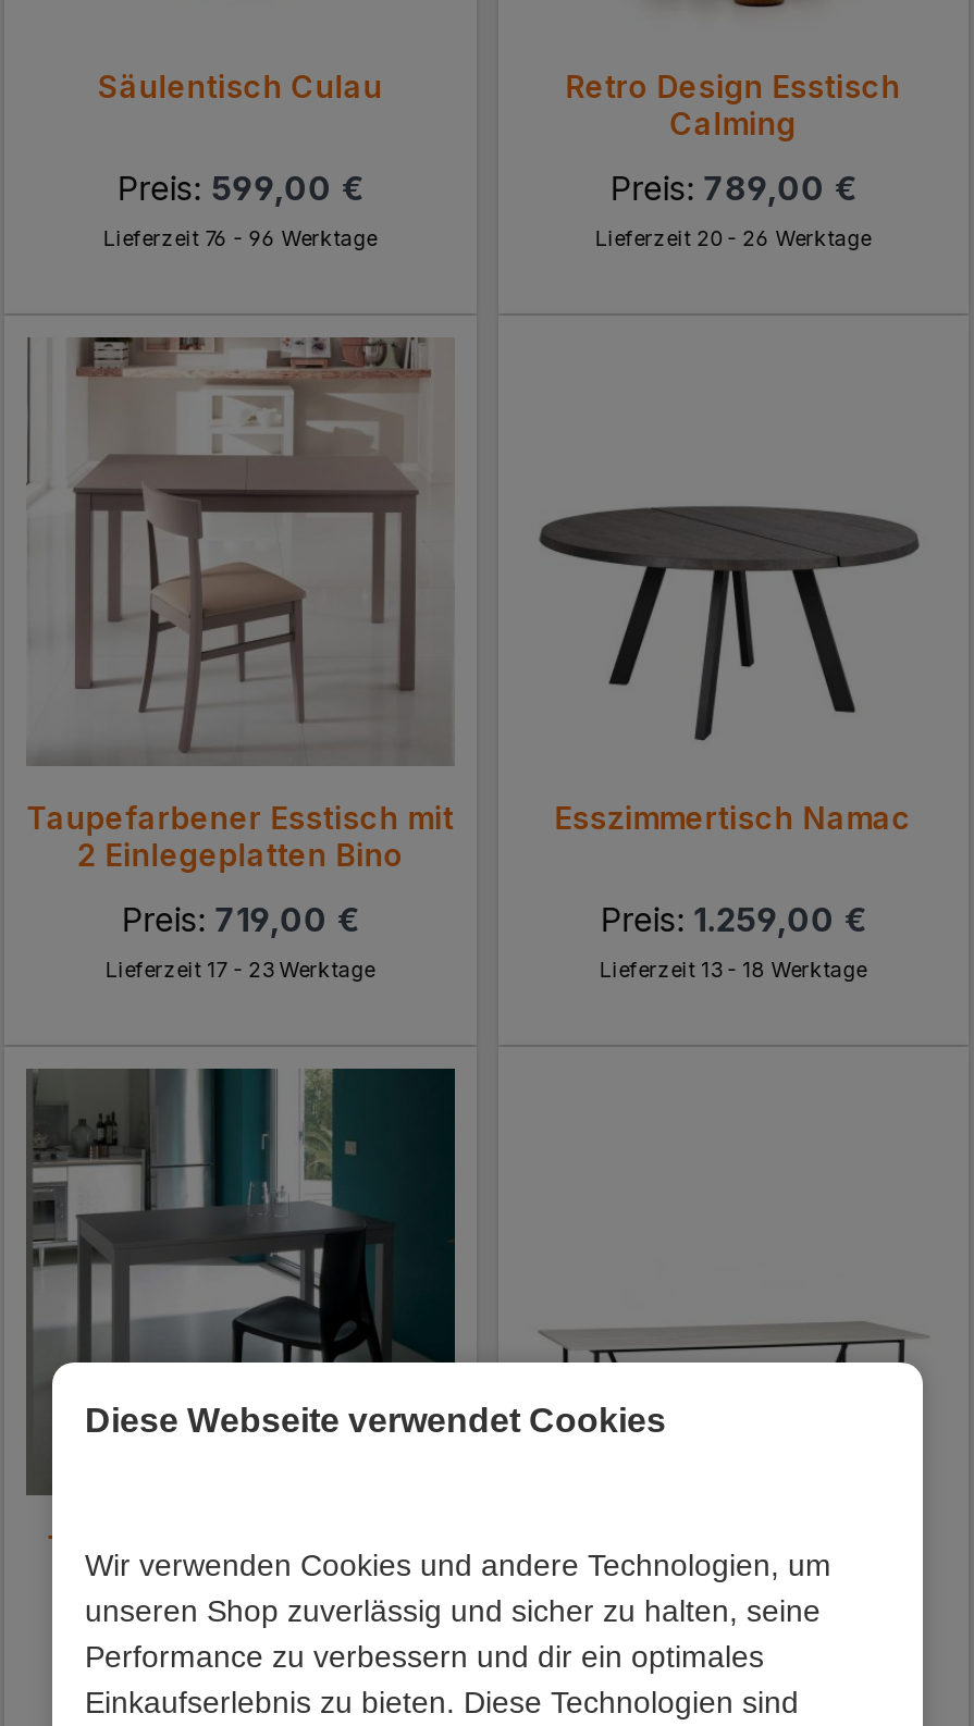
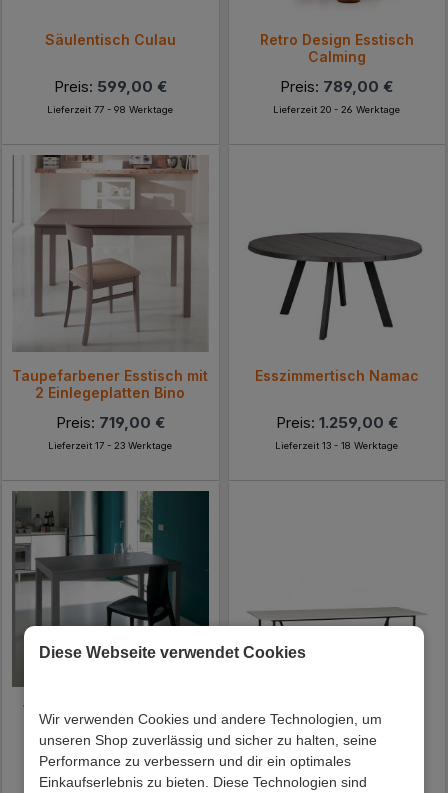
[103,227,377,251] Lieferzeit 76 - 96 Werktage -> [47,104,173,115] Lieferzeit 77 - 98 Werktage

